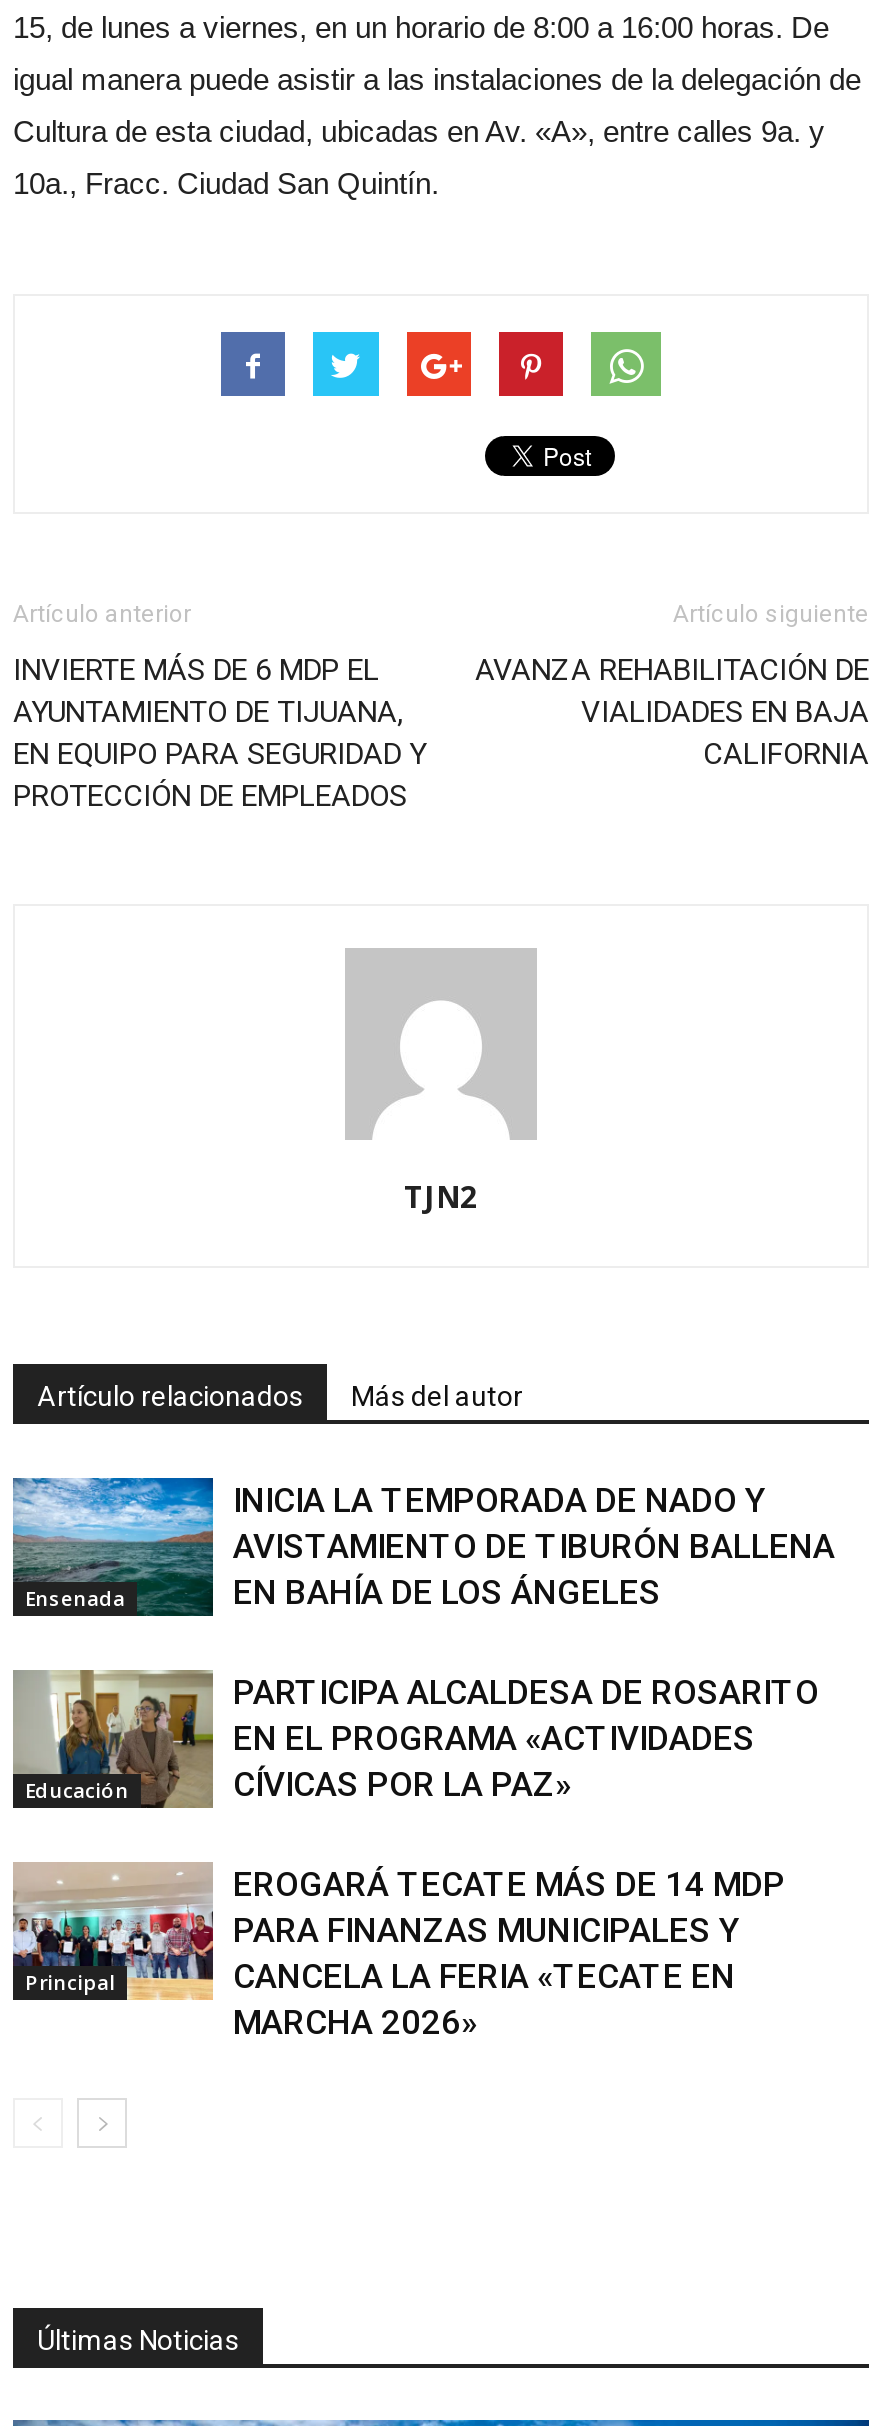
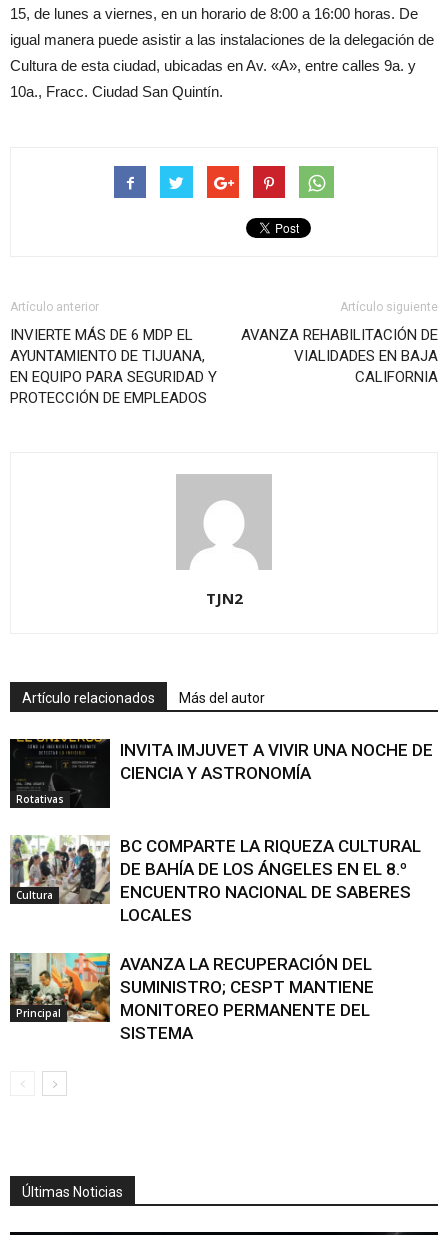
[11,1476,205,1616] [image] | Ensenada -> [9,738,106,807] [image] | Rotativas
[233,1480,835,1612] INICIA LA TEMPORADA DE NADO Y | AVISTAMIENTO DE TIBURÓN BALLENA | EN BAHÍA DE LOS ÁNGELES -> [120,740,433,783] INVITA IMJUVET A VIVIR UNA NOCHE DE | CIENCIA Y ASTRONOMÍA
[17,1668,205,1810] [image] | Educación -> [11,835,106,905] [image] | Cultura
[233,1672,819,1804] PARTICIPA ALCALDESA DE ROSARITO | EN EL PROGRAMA «ACTIVIDADES | CÍVICAS POR LA PAZ» -> [120,836,421,925] BC COMPARTE LA RIQUEZA CULTURAL | DE BAHÍA DE LOS ÁNGELES EN EL 8.º | ENCUENTRO NACIONAL DE SABERES | LOCALES
[13,1862,785,2042] [image] | EROGARÁ TECATE MÁS DE 14 MDP | PARA FINANZAS MUNICIPALES Y | CANCELA LA FERIA «TECATE EN | MARCHA 2026» -> [10,952,374,1043] [image] | AVANZA LA RECUPERACIÓN DEL | SUMINISTRO; CESPT MANTIENE | MONITOREO PERMANENTE DEL | SISTEMA

